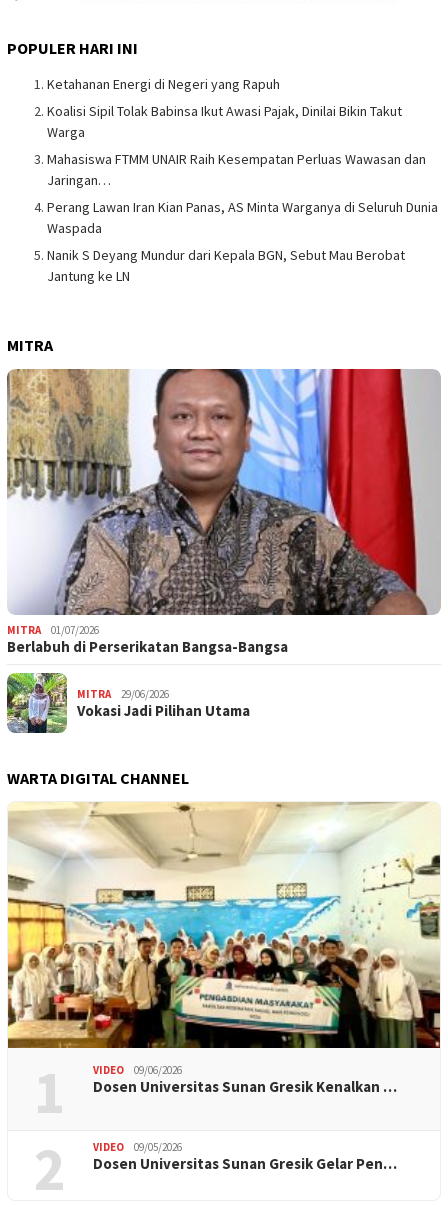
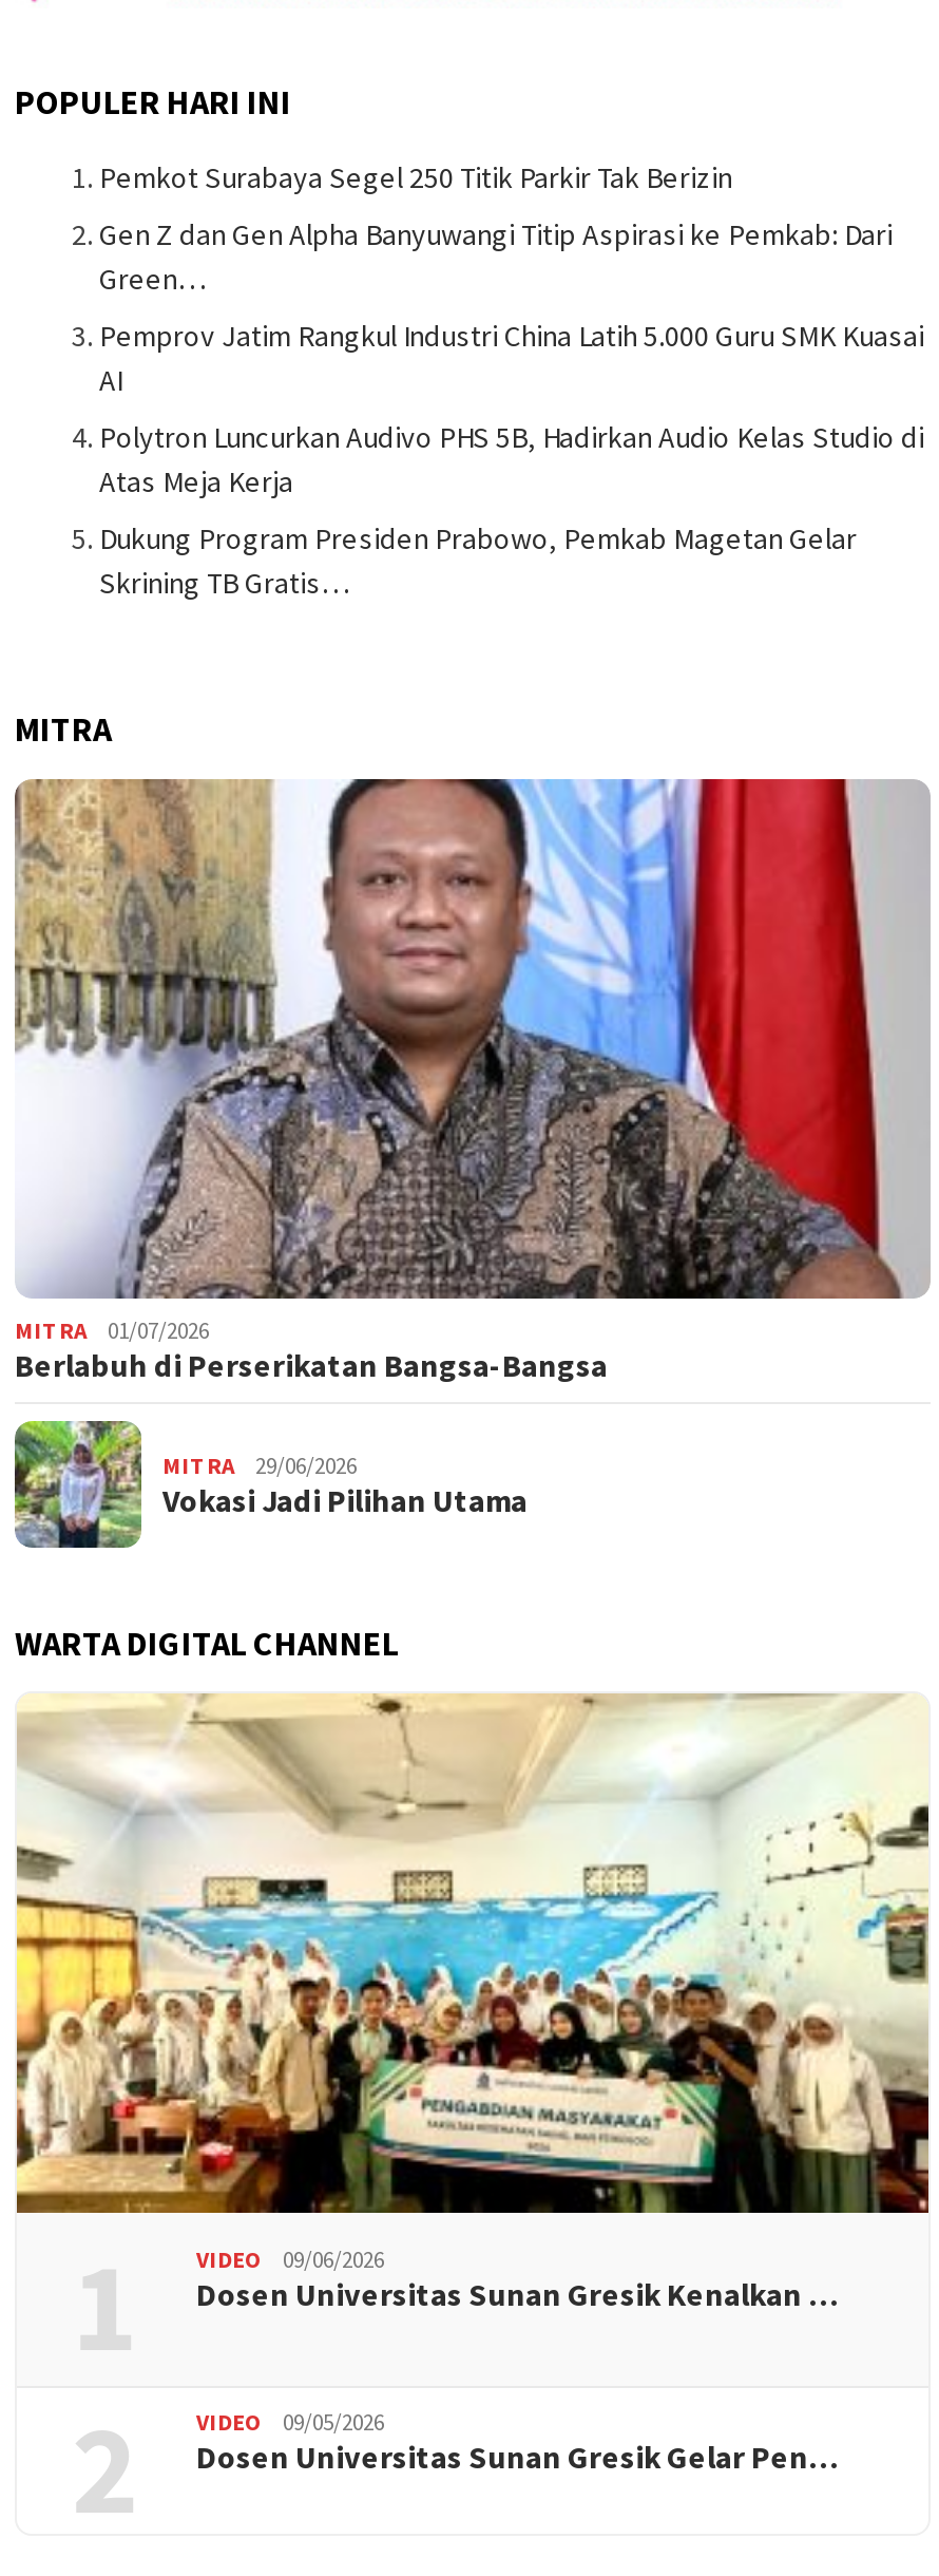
[47,75,280,93] Ketahanan Energi di Negeri yang Rapuh -> [99,158,732,196] Pemkot Surabaya Segel 250 Titik Parkir Tak Berizin
[47,102,402,141] Koalisi Sipil Tolak Babinsa Ikut Awasi Pajak, Dinilai Bikin Takut | Warga -> [99,215,893,298] Gen Z dan Gen Alpha Banyuwangi Titip Aspirasi ke Pemkab: Dari | Green…
[47,150,426,189] Mahasiswa FTMM UNAIR Raih Kesempatan Perluas Wawasan dan | Jaringan… -> [99,317,924,399] Pemprov Jatim Rangkul Industri China Latih 5.000 Guru SMK Kuasai | AI
[47,198,438,237] Perang Lawan Iran Kian Panas, AS Minta Warganya di Seluruh Dunia | Waspada -> [99,418,924,500] Polytron Luncurkan Audivo PHS 5B, Hadirkan Audio Kelas Studio di | Atas Meja Kerja
[47,246,405,285] Nanik S Deyang Mundur dari Kepala BGN, Sebut Mau Berobat | Jantung ke LN -> [99,519,857,602] Dukung Program Presiden Prabowo, Pemkab Magetan Gelar | Skrining TB Gratis…

